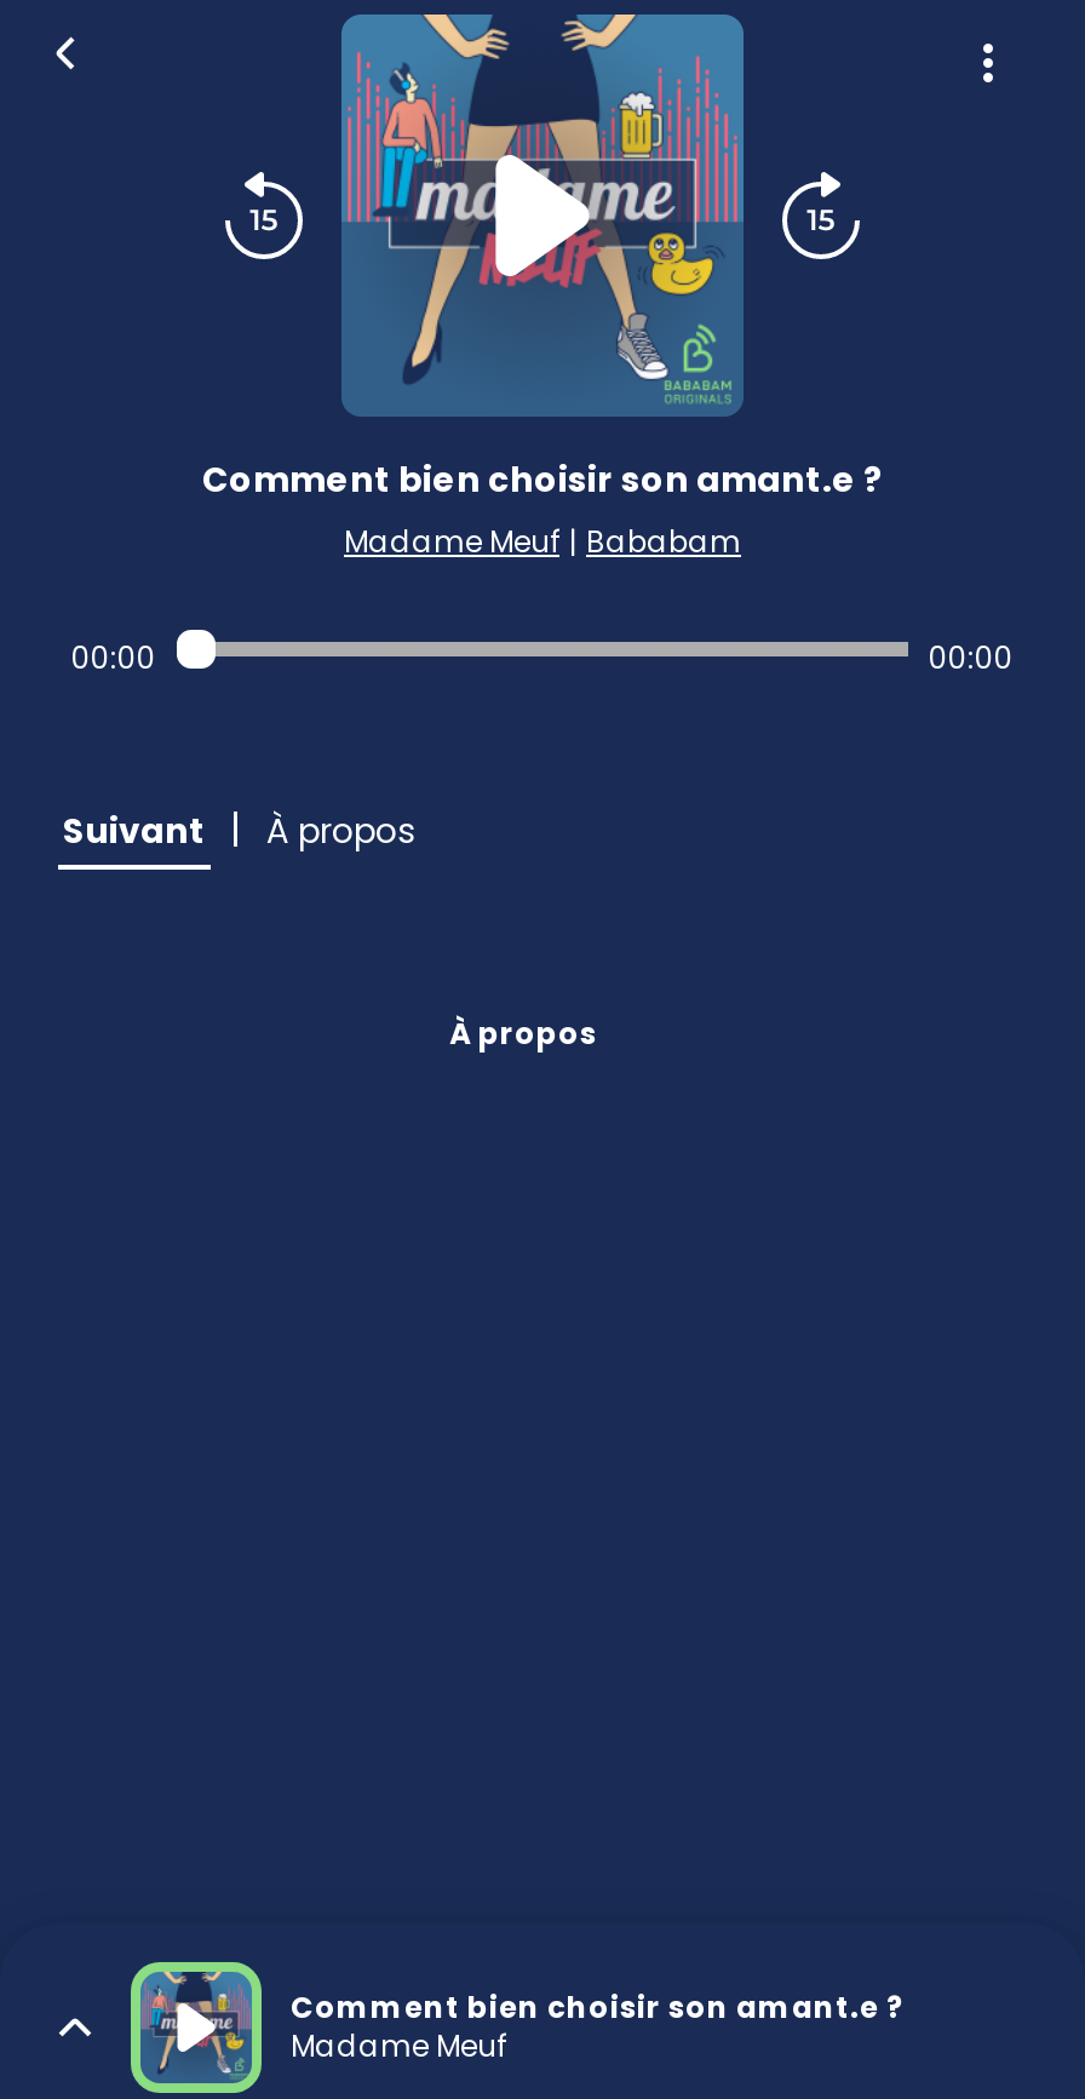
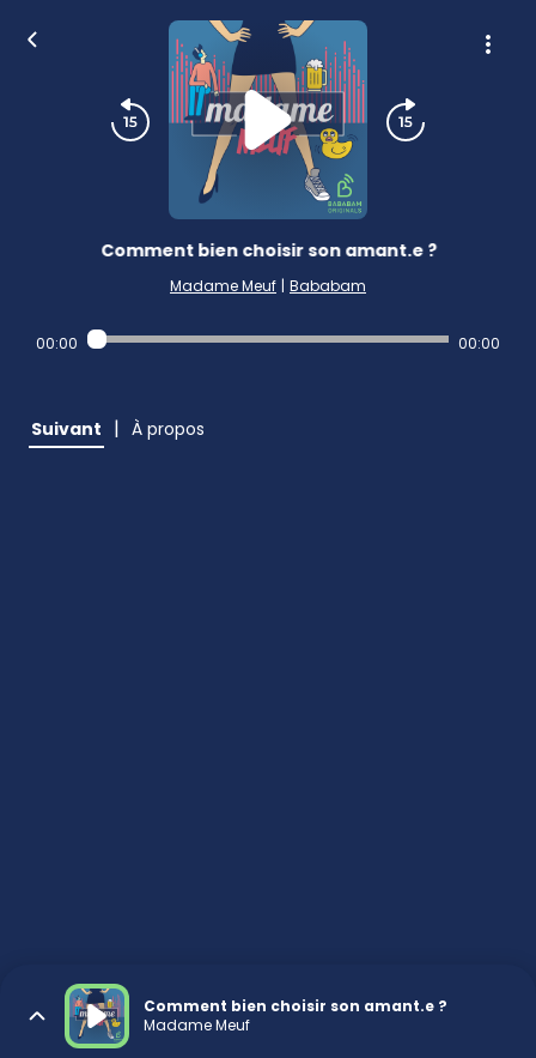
[449,1013,597,1054] À propos -> none

